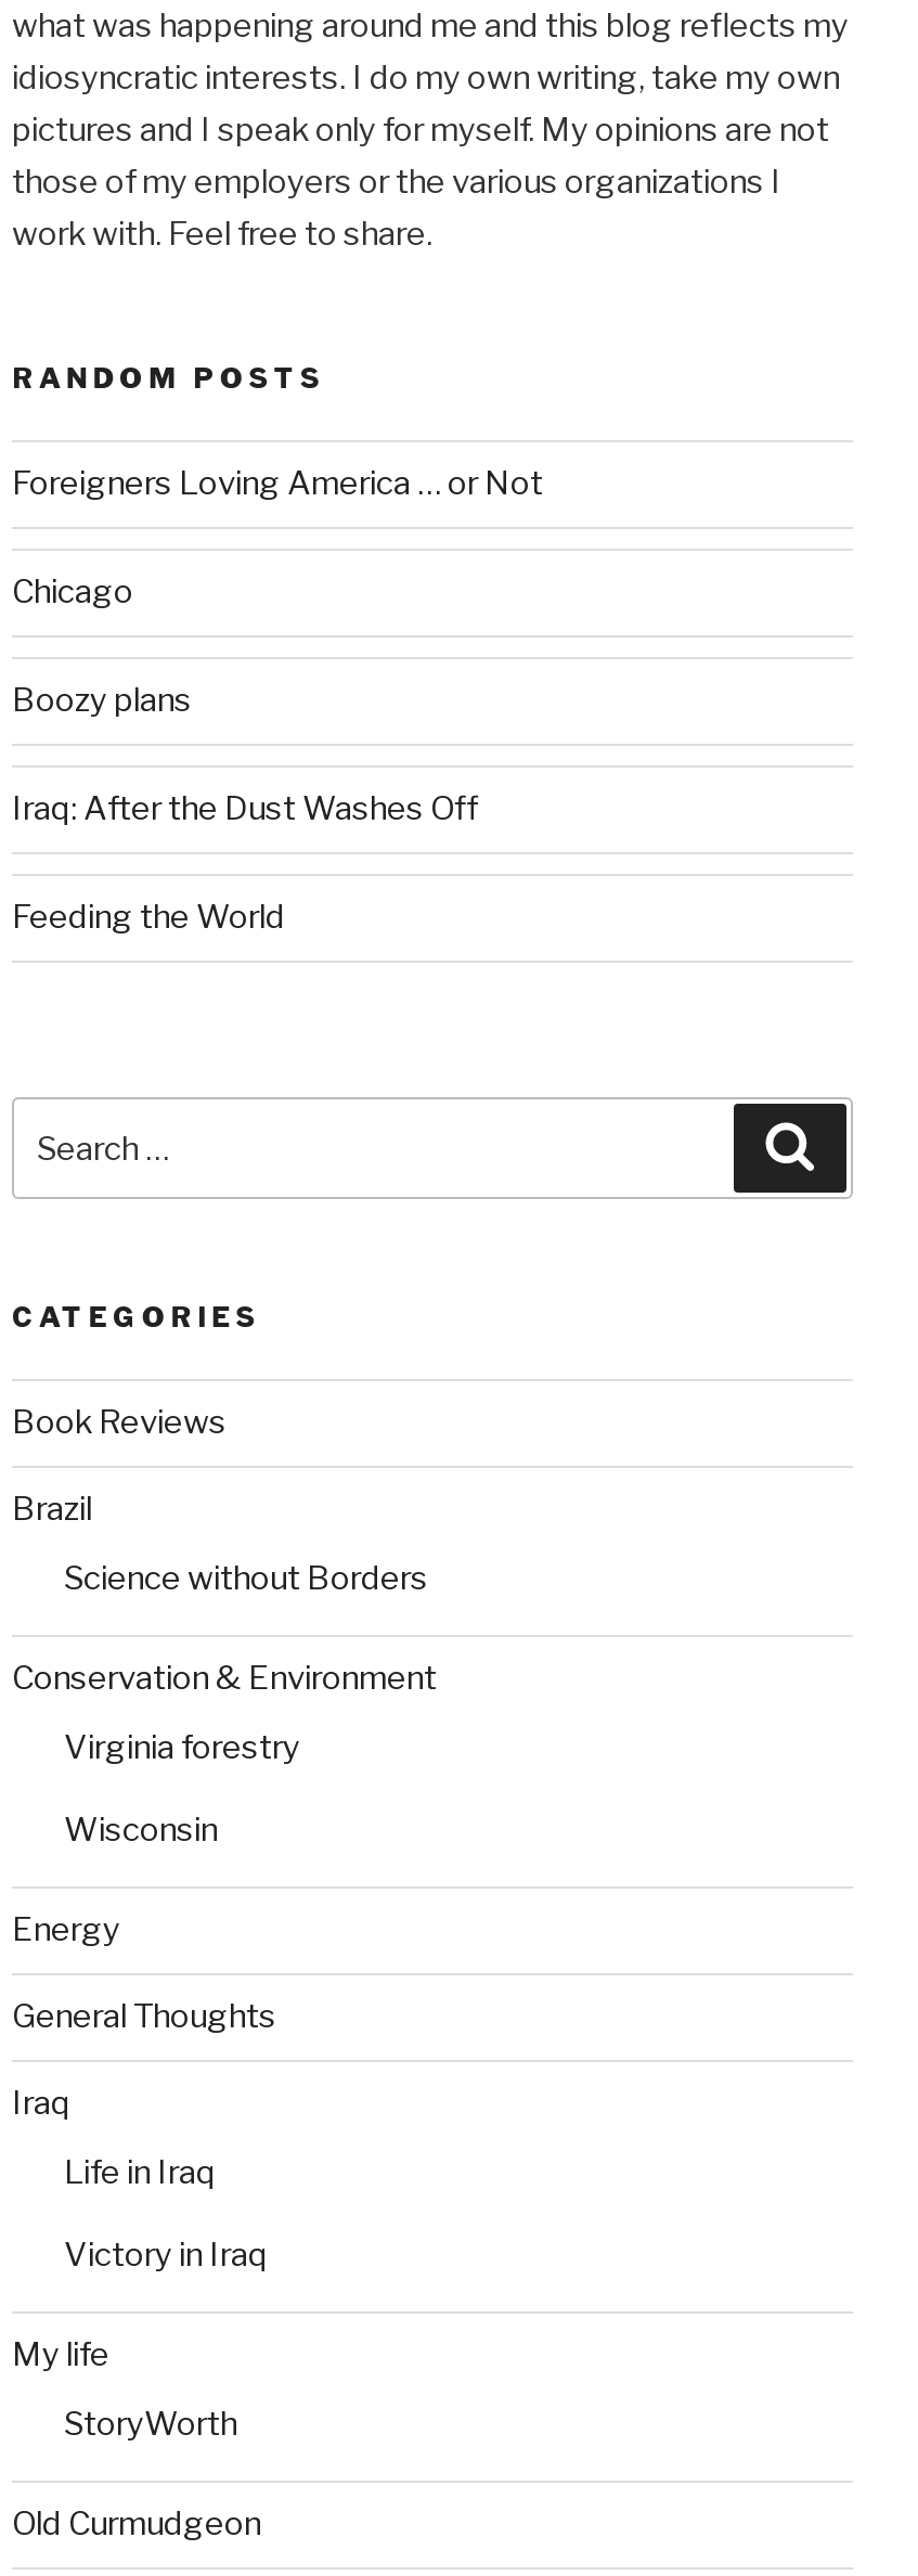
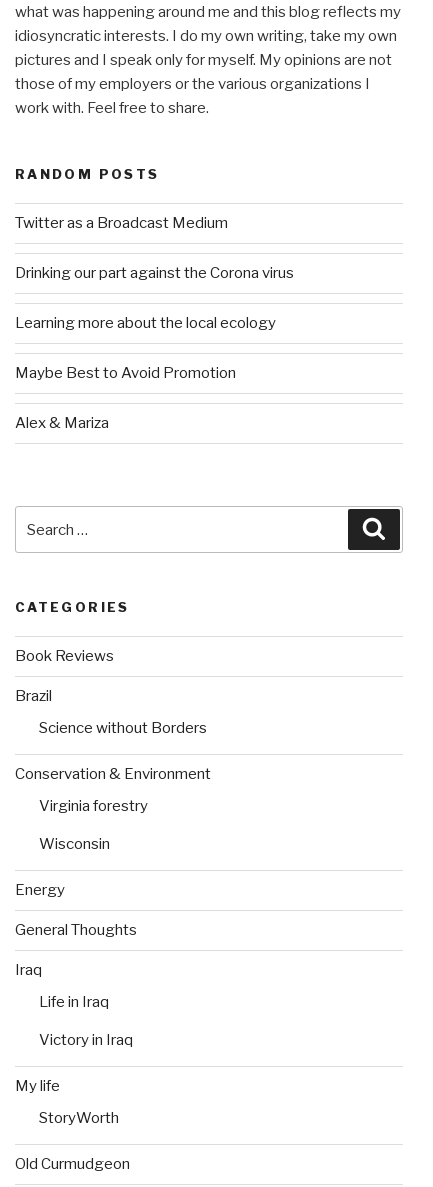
[12,464,543,503] Foreigners Loving America … or Not -> [15,214,228,232] Twitter as a Broadcast Medium
[12,573,133,612] Chicago -> [15,264,294,282] Drinking our part against the Corona virus
[12,681,192,720] Boozy plans -> [15,314,276,332] Learning more about the local ecology
[12,790,478,829] Iraq: After the Dust Washes Off -> [15,364,236,382] Maybe Best to Avoid Promotion
[12,898,285,937] Feeding the World -> [15,414,109,432] Alex & Mariza

